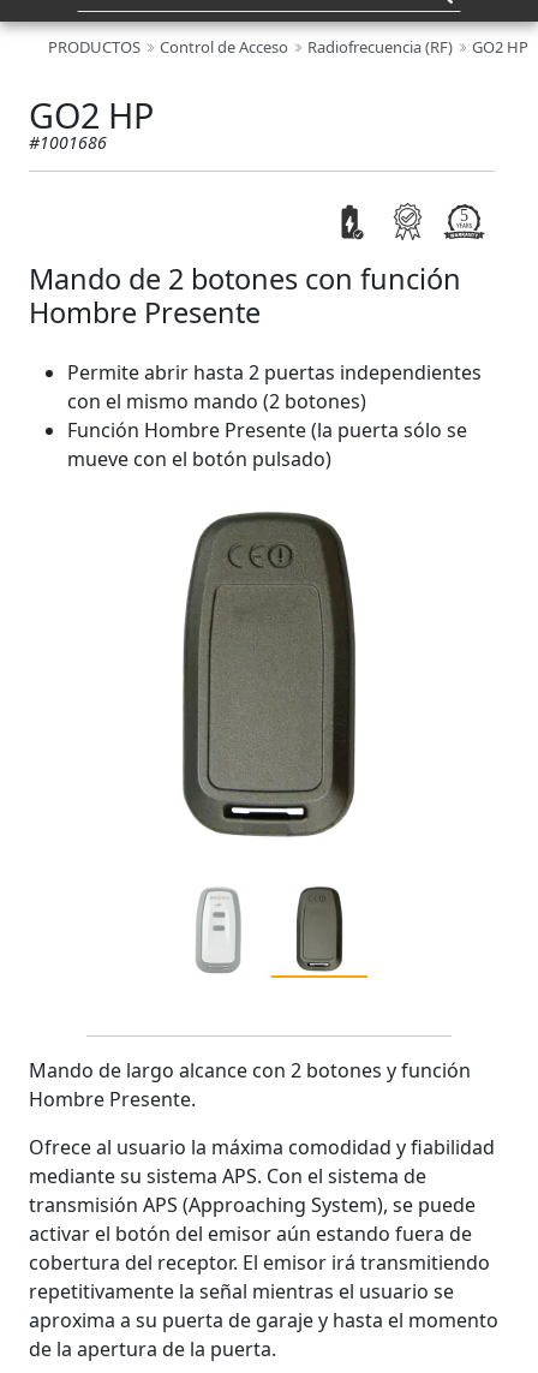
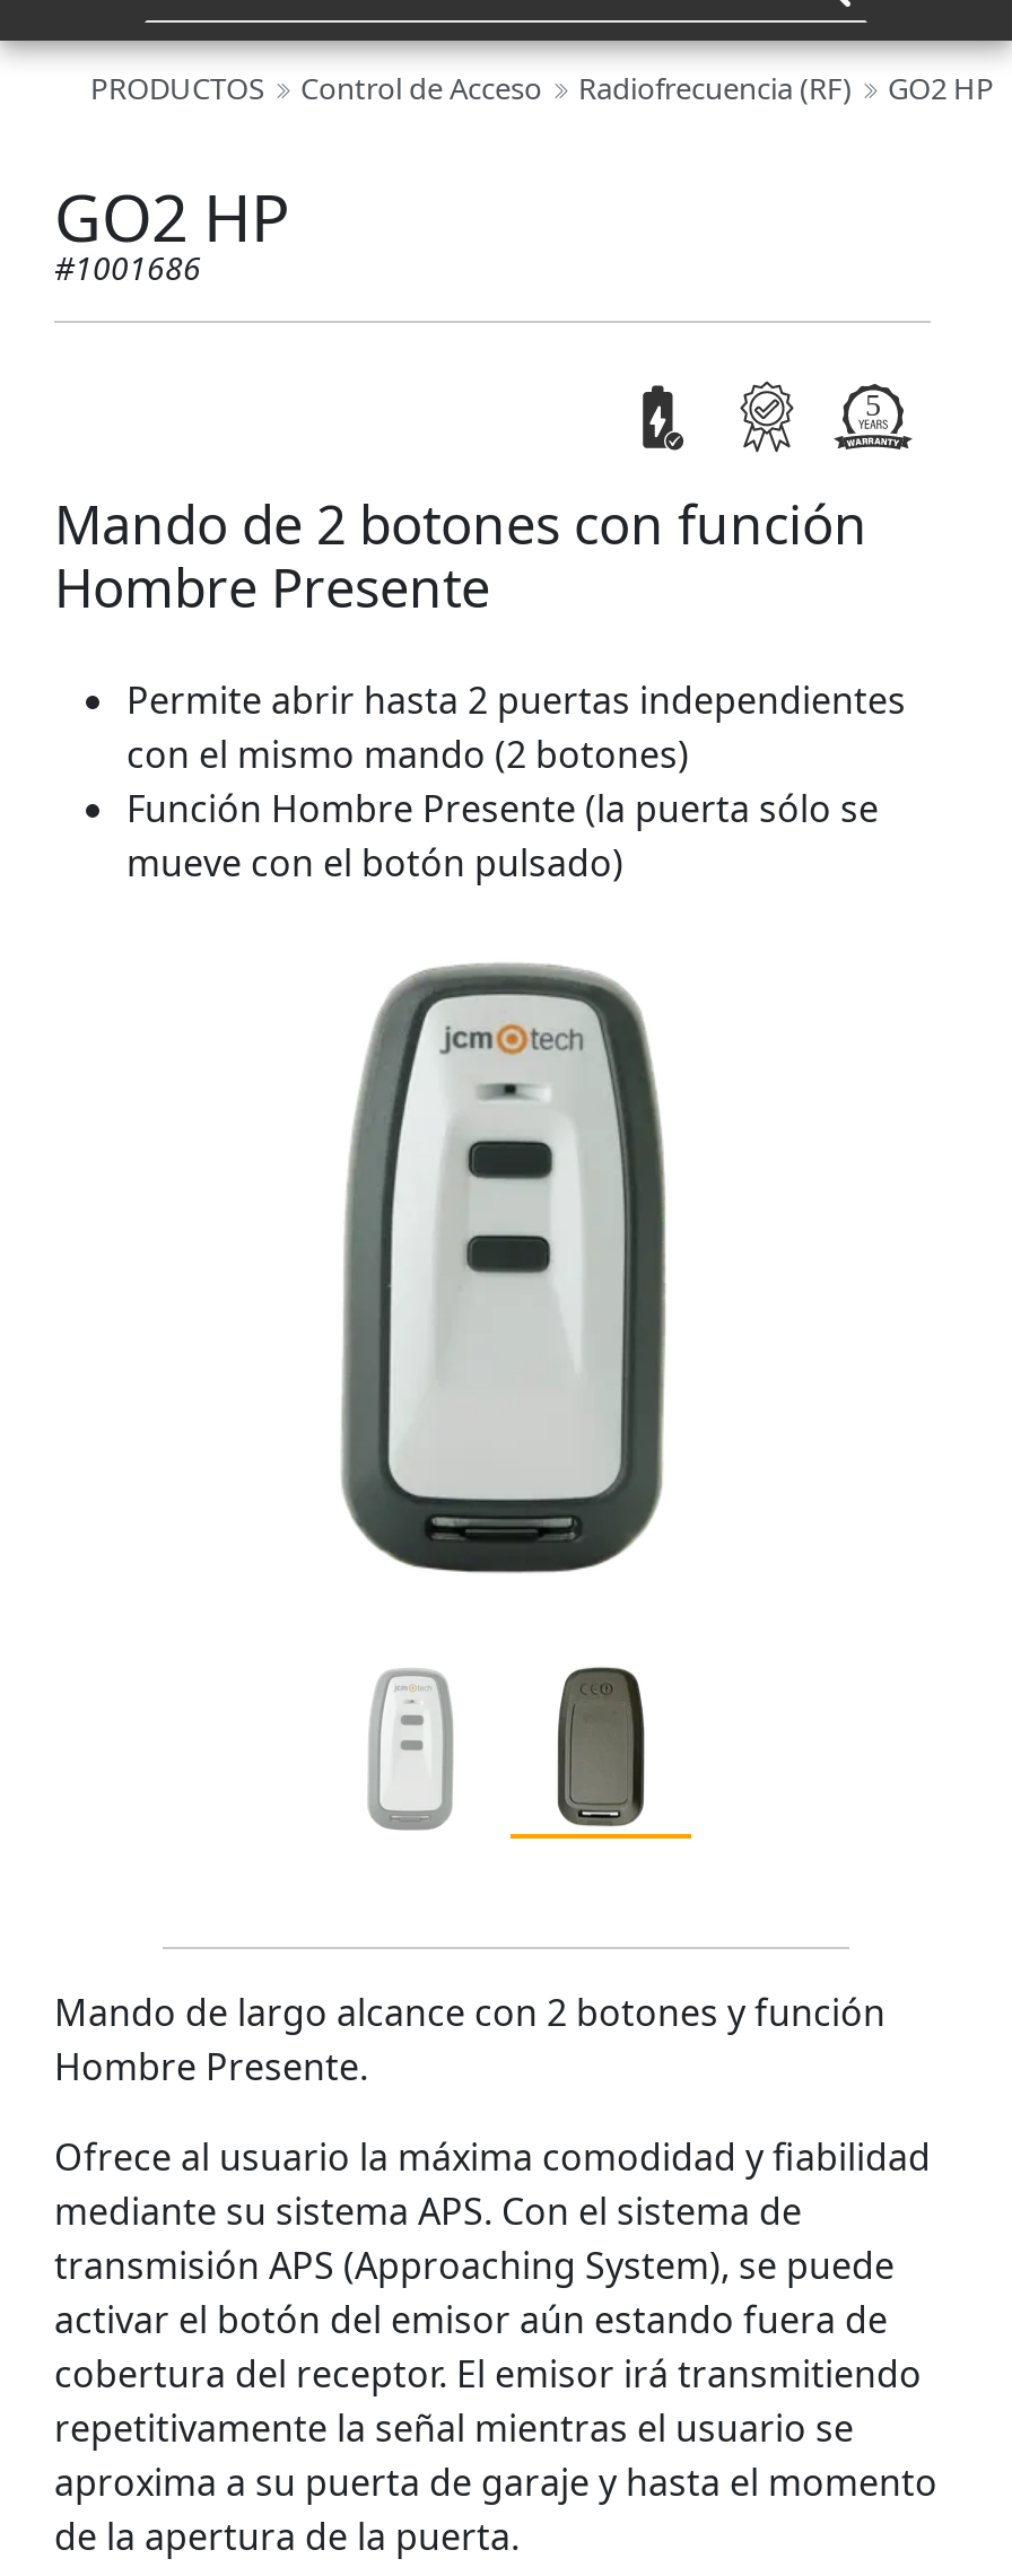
[184,512,357,837] [image] -> [341,964,669,1574] [image]

